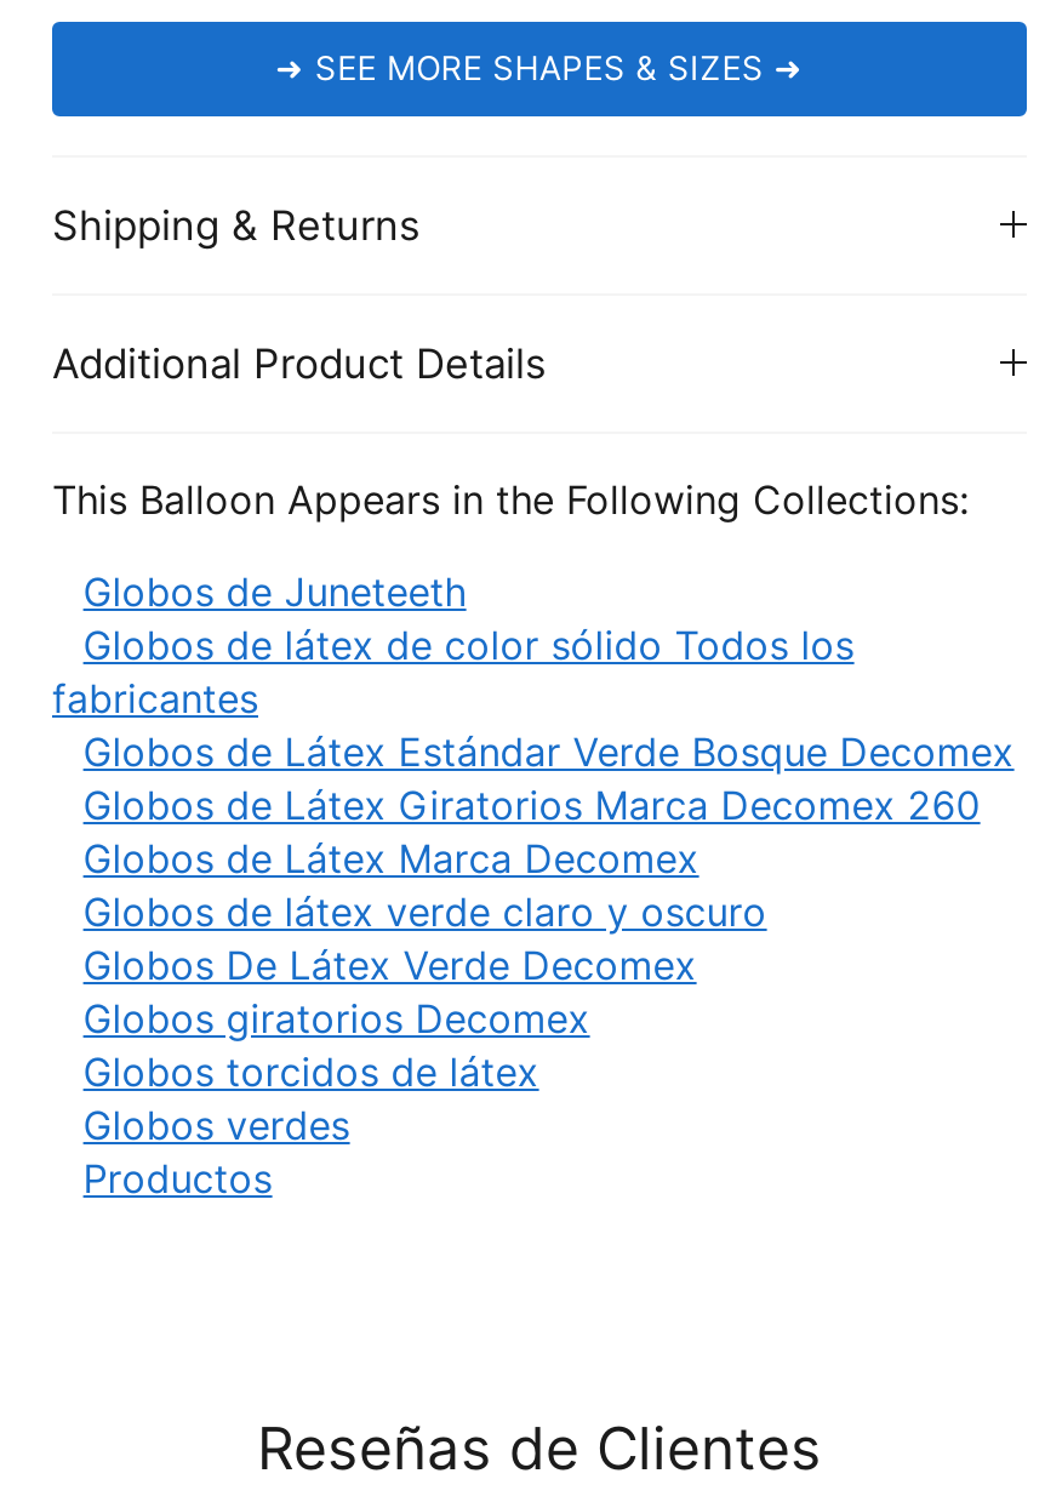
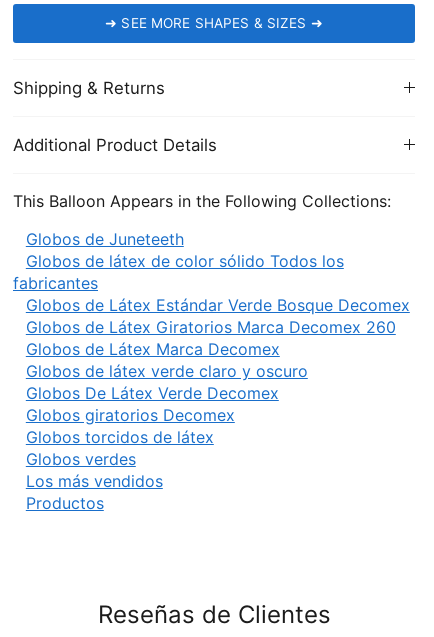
none -> [26,471,163,491] Los más vendidos

